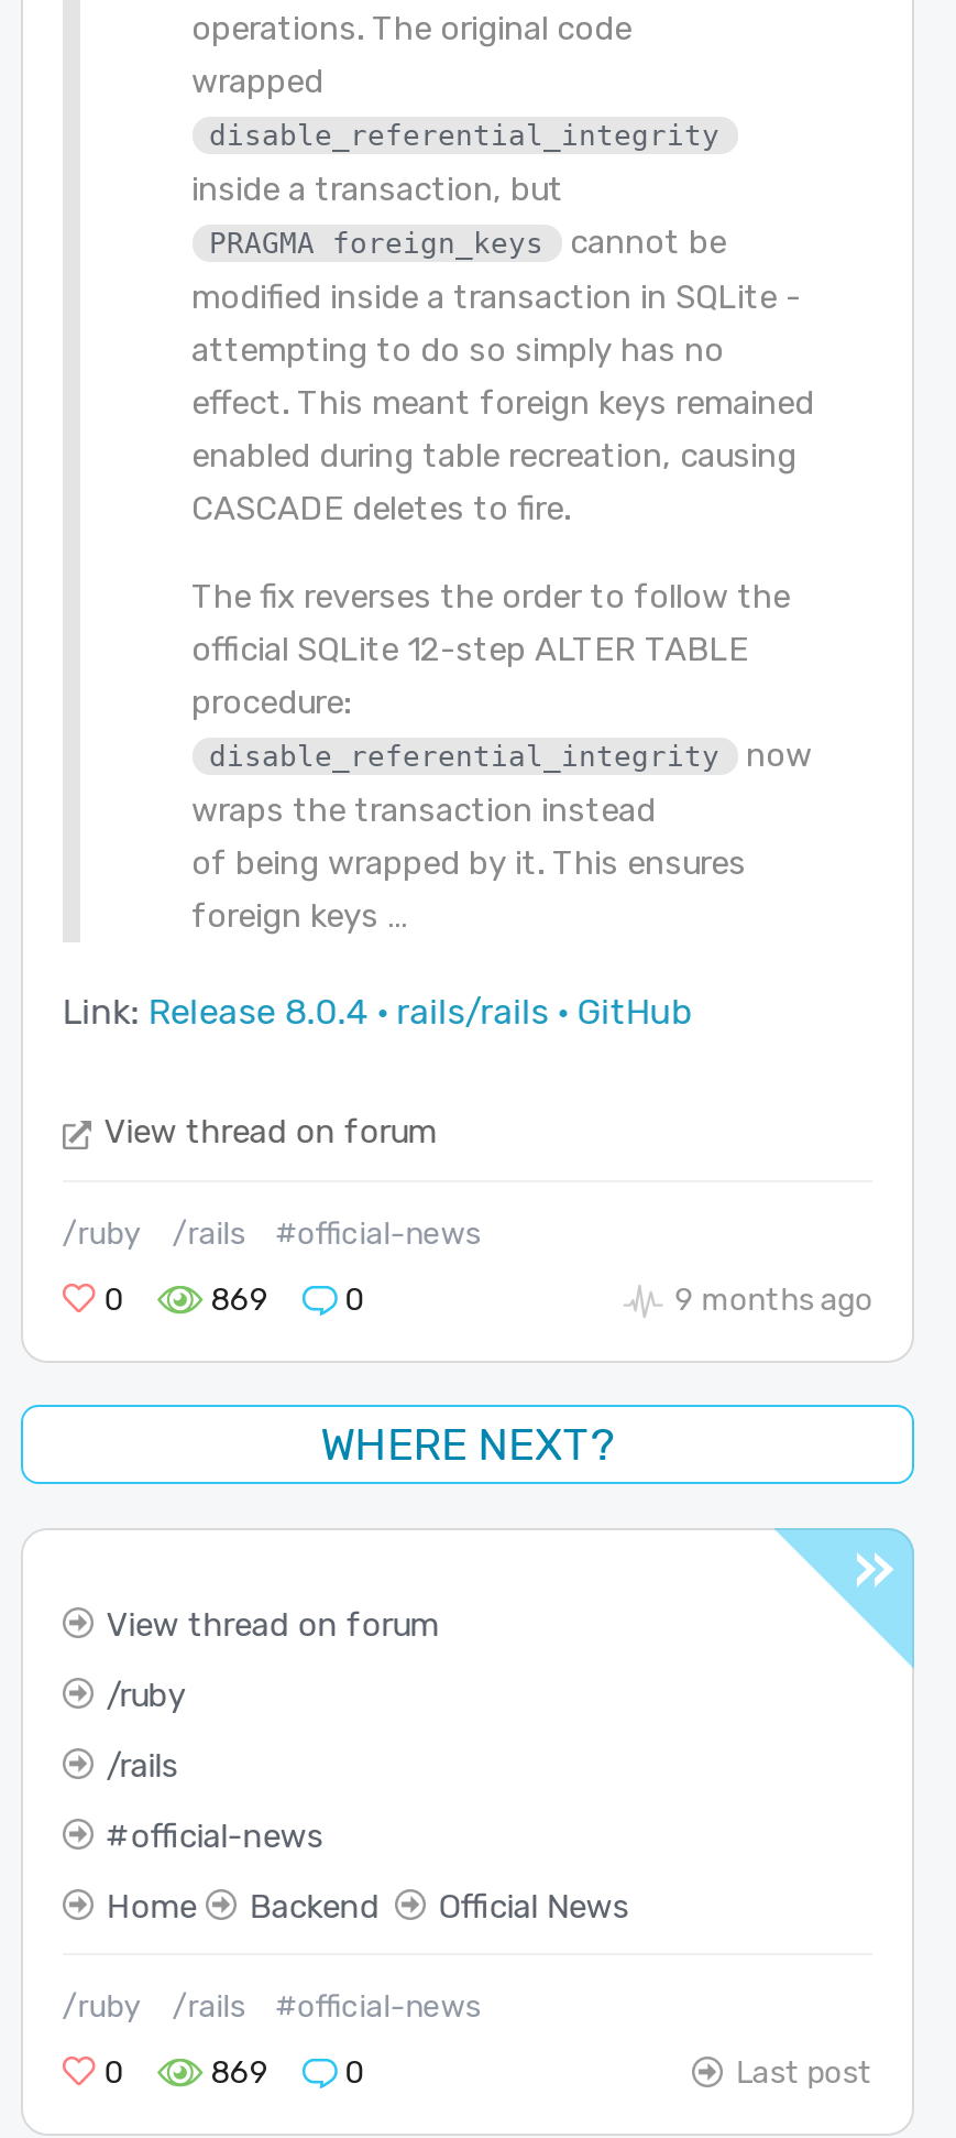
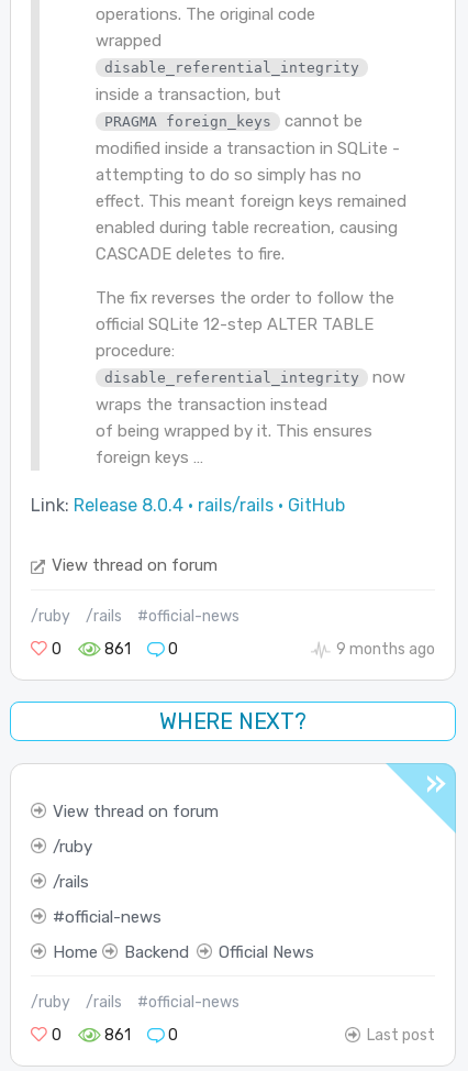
[210,1281,270,1319] 869 -> [104,640,131,659] 861
[210,2055,270,2092] 869 -> [104,1026,131,1045] 861

